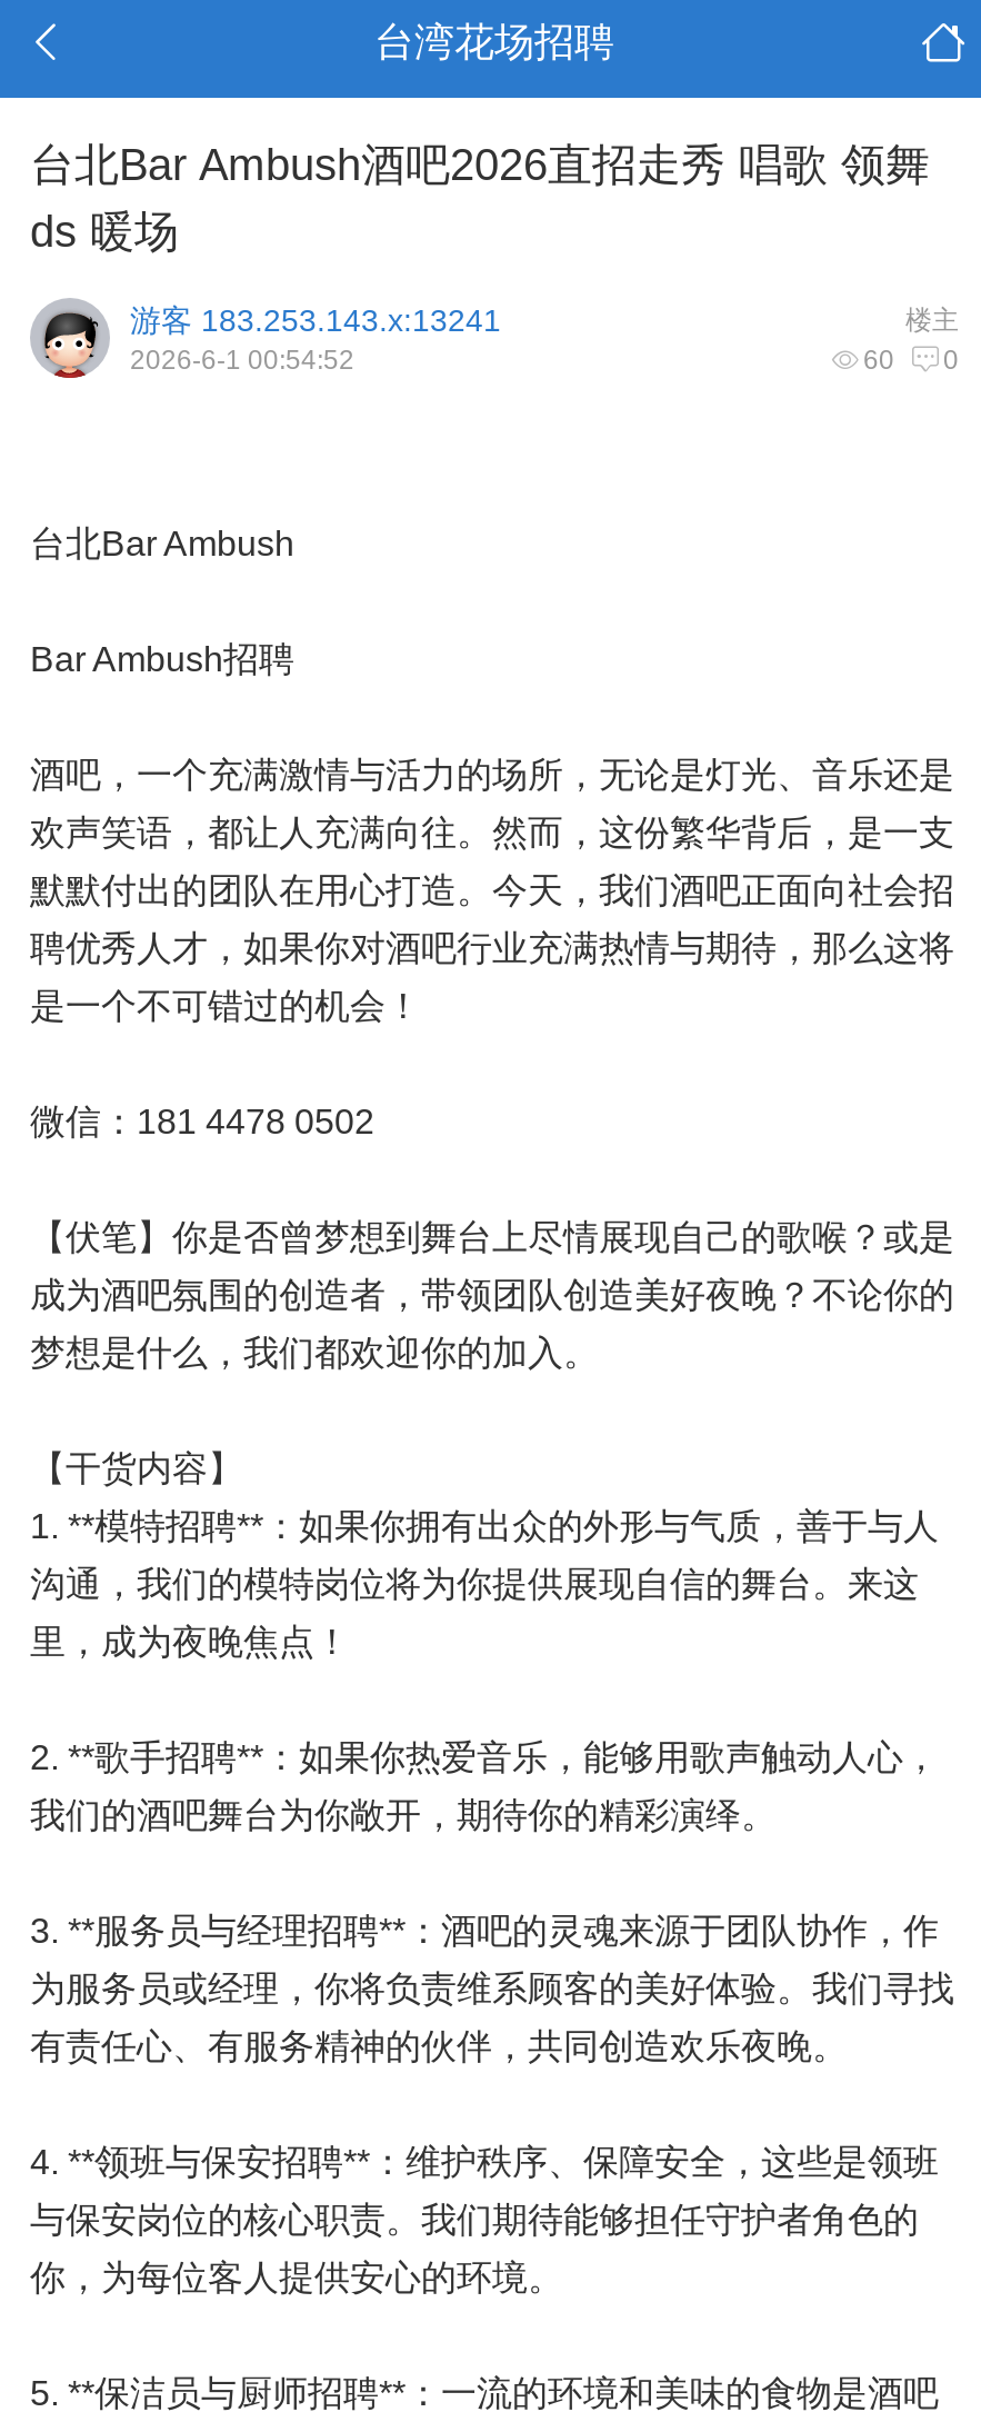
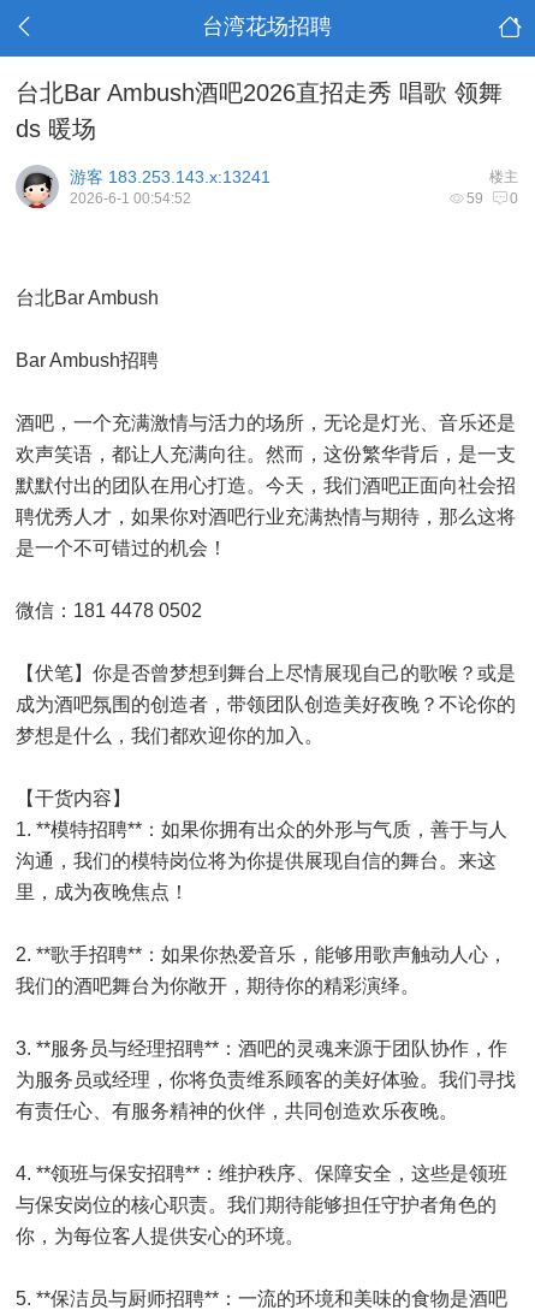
[863,345,959,376] 60 0 -> [466,190,518,207] 59 0

